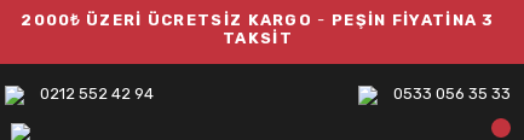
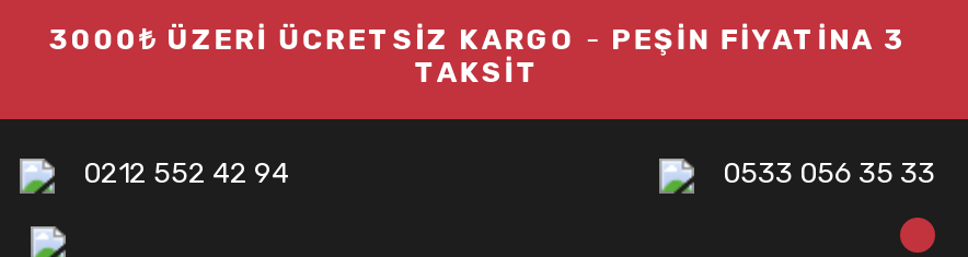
[21,11,495,29] 2000₺ ÜZERİ ÜCRETSİZ KARGO - PEŞİN FİYATİNA 3 -> [49,23,906,56] 3000₺ ÜZERİ ÜCRETSİZ KARGO - PEŞİN FİYATİNA 3

